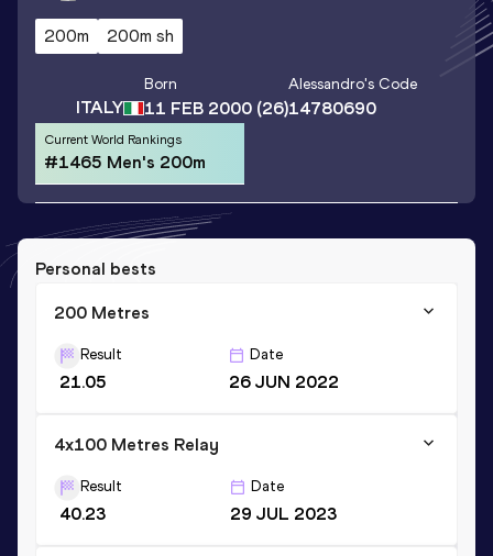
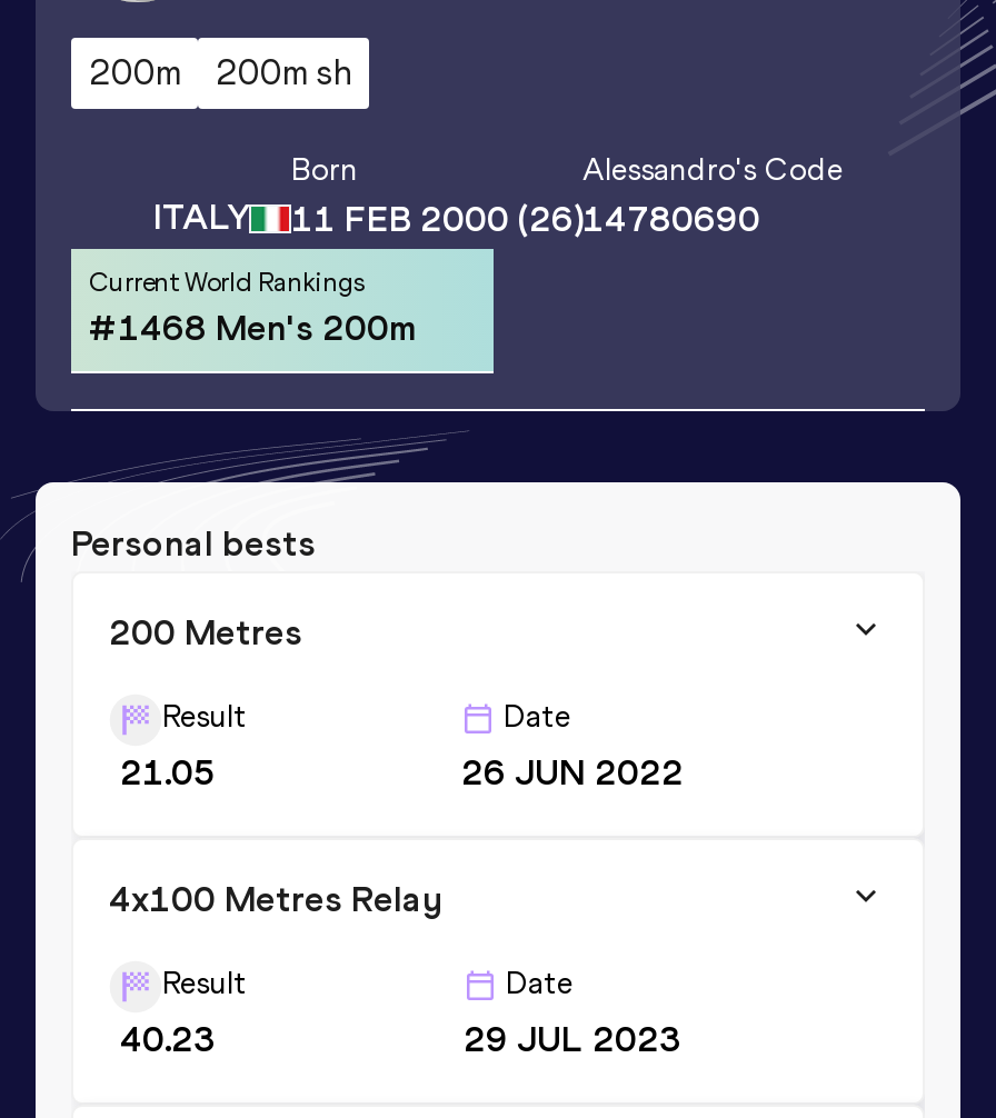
[44,152,206,173] #1465 Men's 200m -> [89,307,416,349] #1468 Men's 200m

